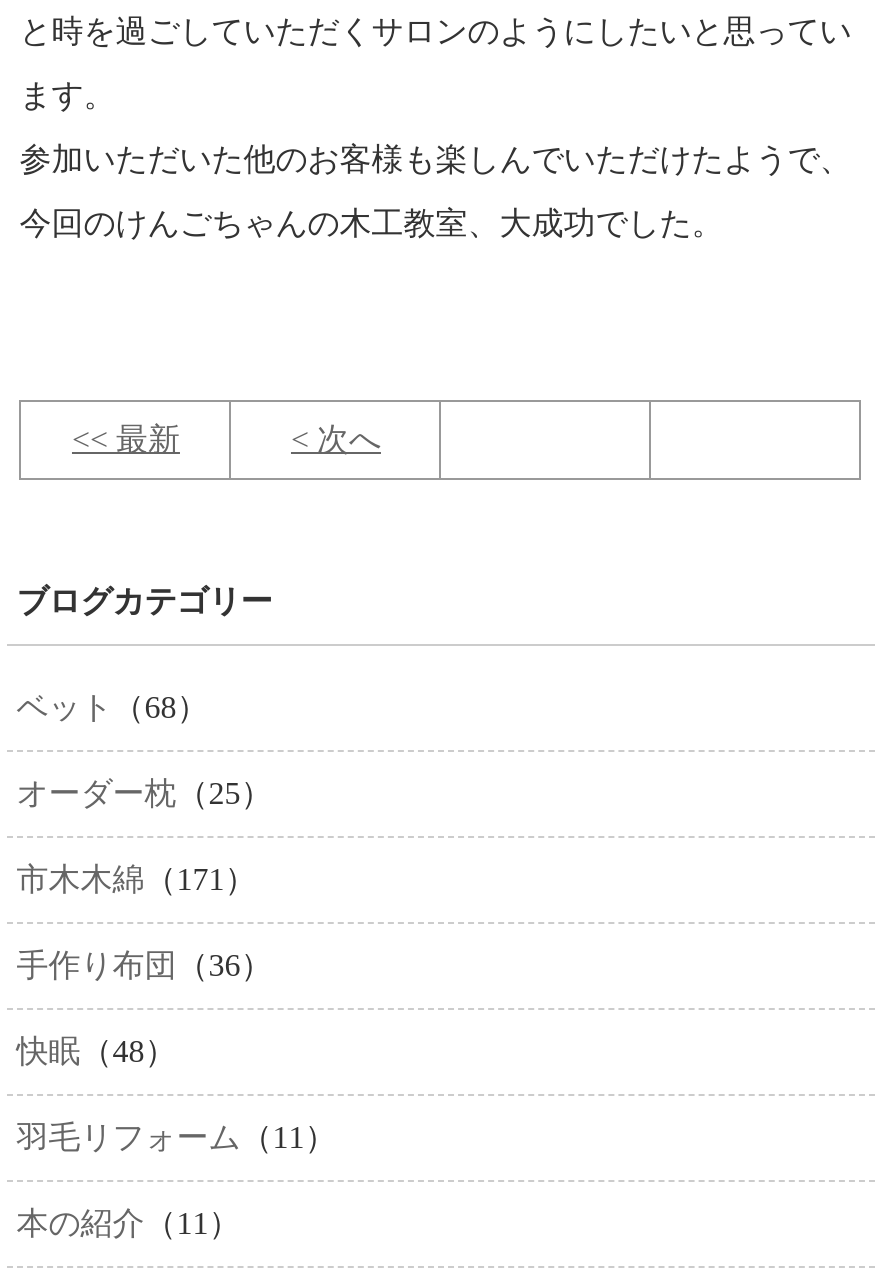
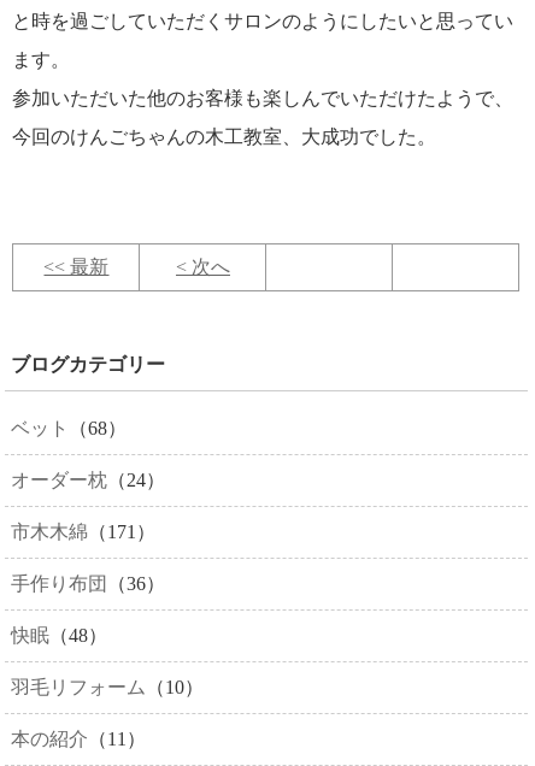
[16,776,272,810] オーダー枕（25） -> [10,470,165,490] オーダー枕（24）
[16,1120,336,1154] 羽毛リフォーム（11） -> [10,677,203,697] 羽毛リフォーム（10）

